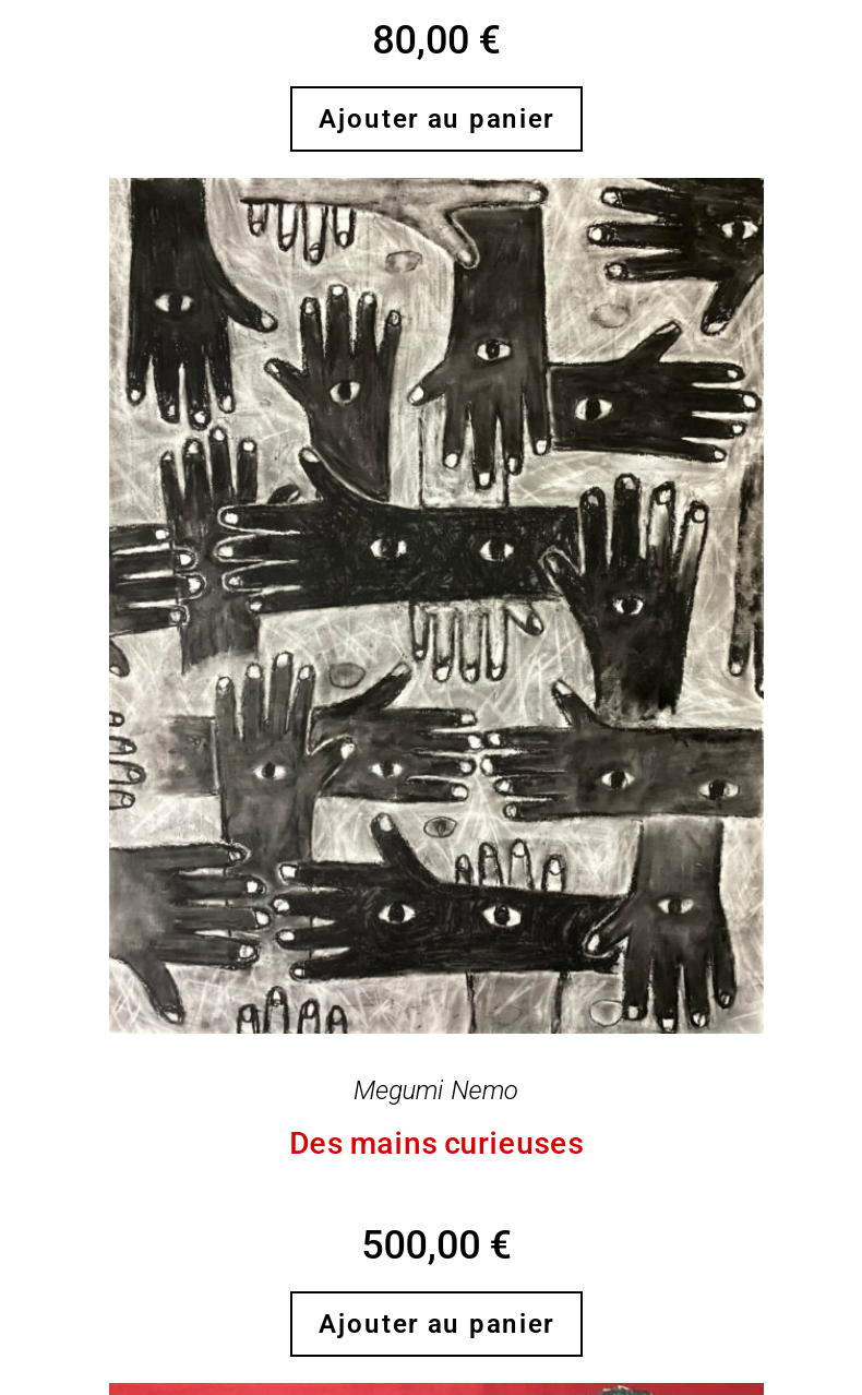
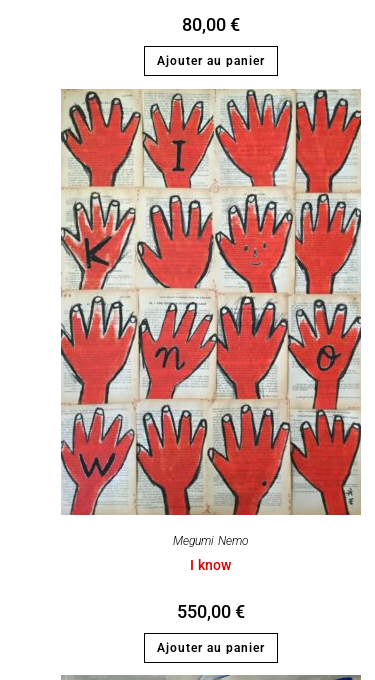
[107,176,766,1036] [image] -> [61,88,362,516] [image]
[289,1126,584,1161] Des mains curieuses -> [190,556,232,572] I know
[361,1222,512,1268] 500,00 € -> [177,600,245,621] 550,00 €

